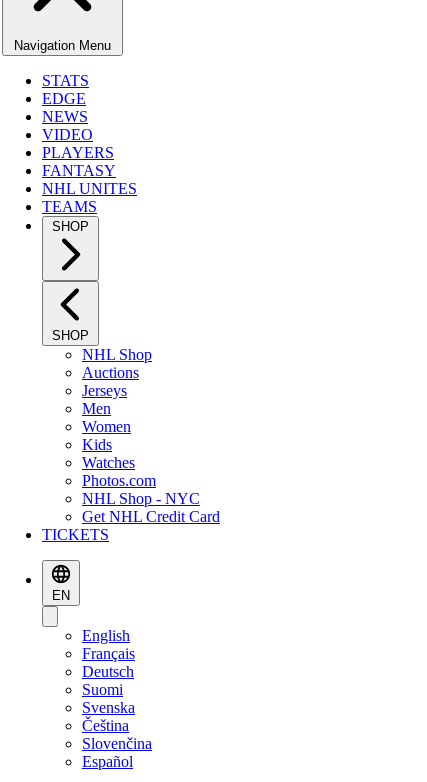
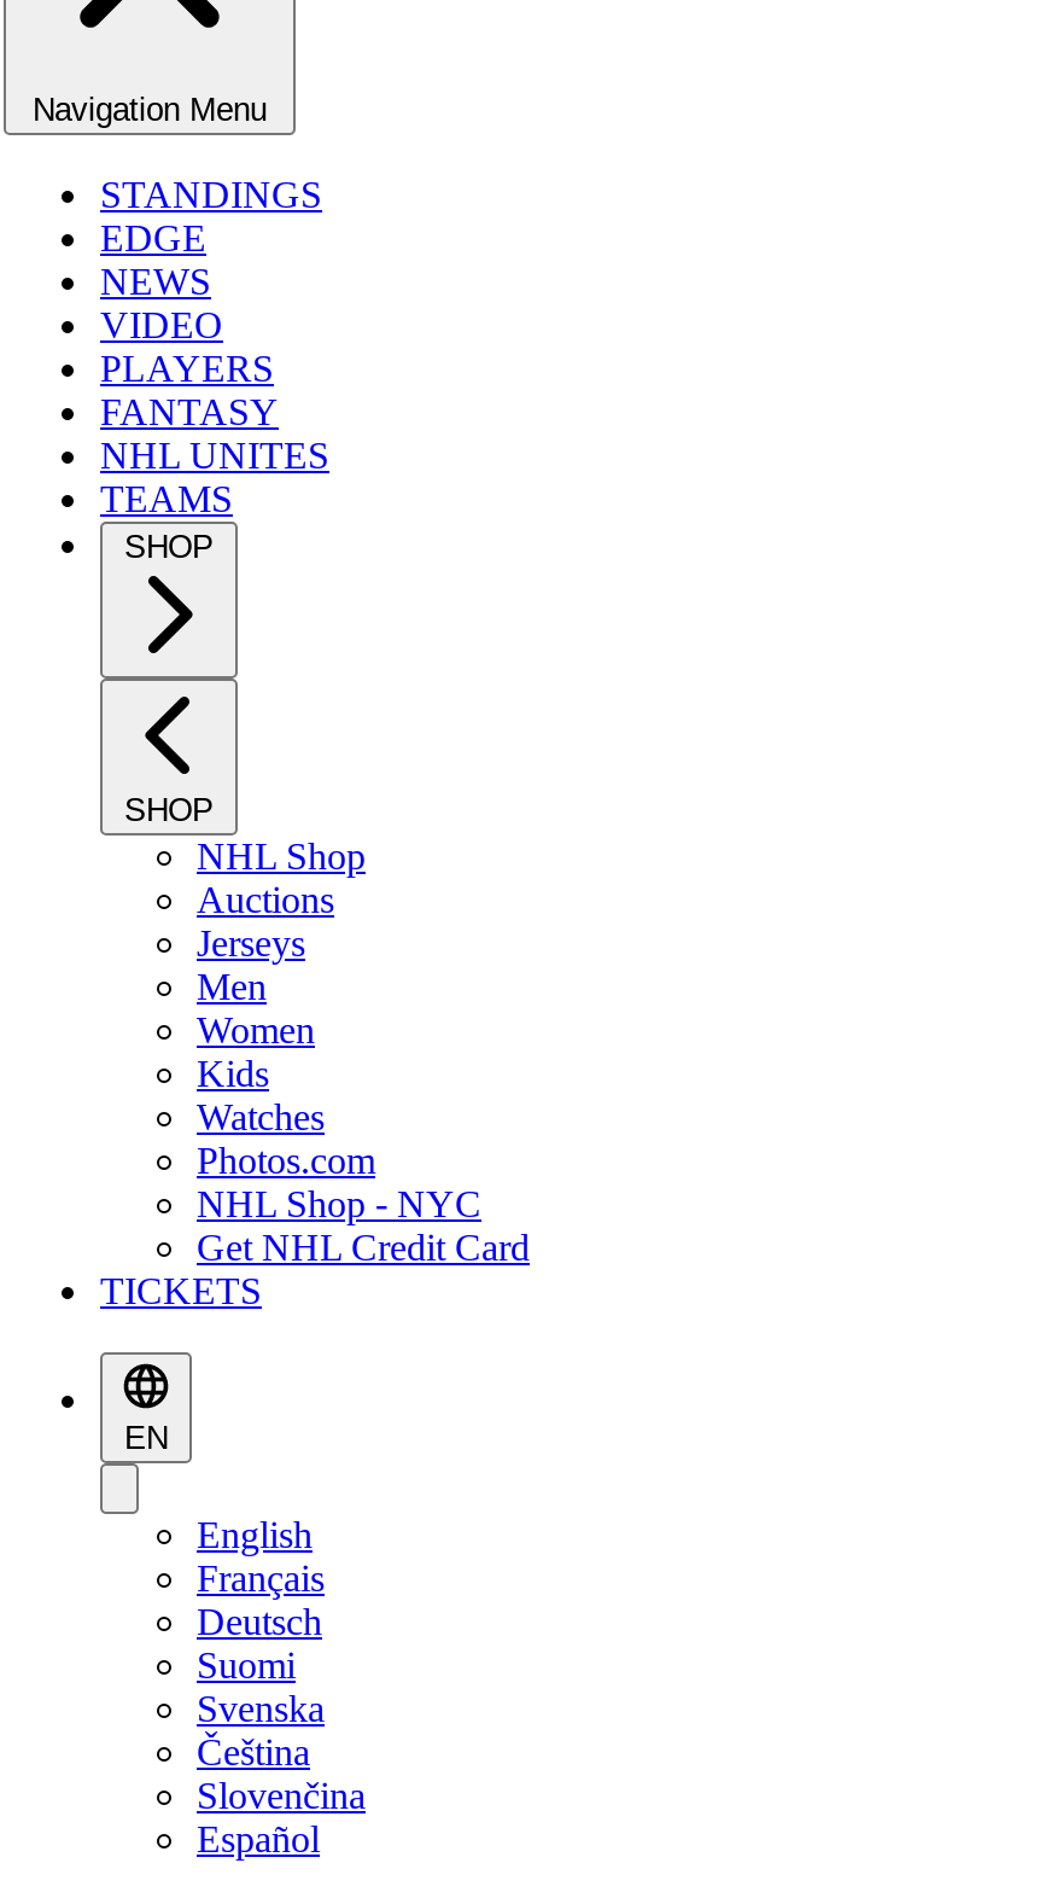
[42,72,89,89] STATS -> [100,174,322,215] STANDINGS

